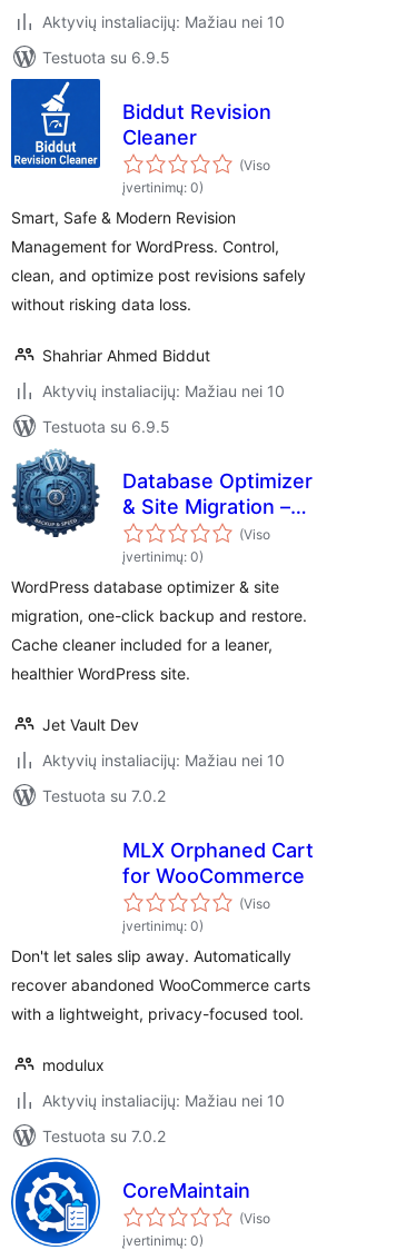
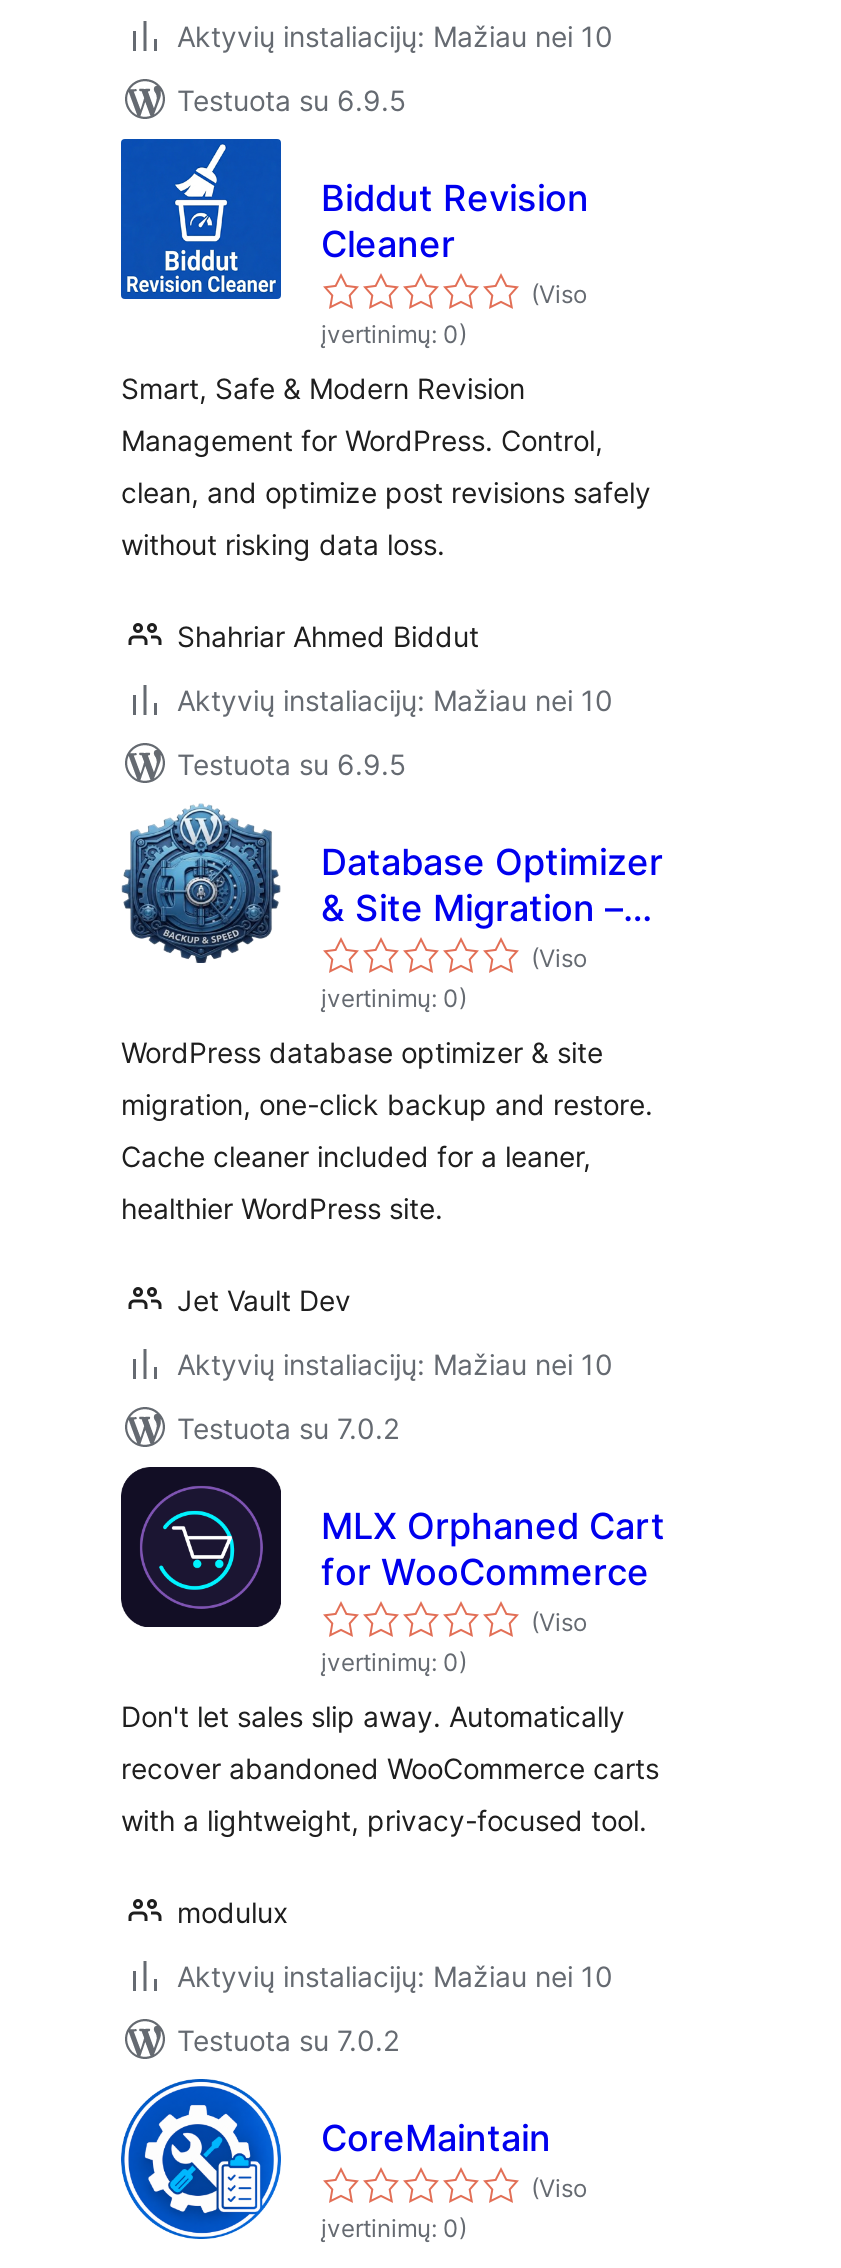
none -> [119,1465,283,1629] [image]

